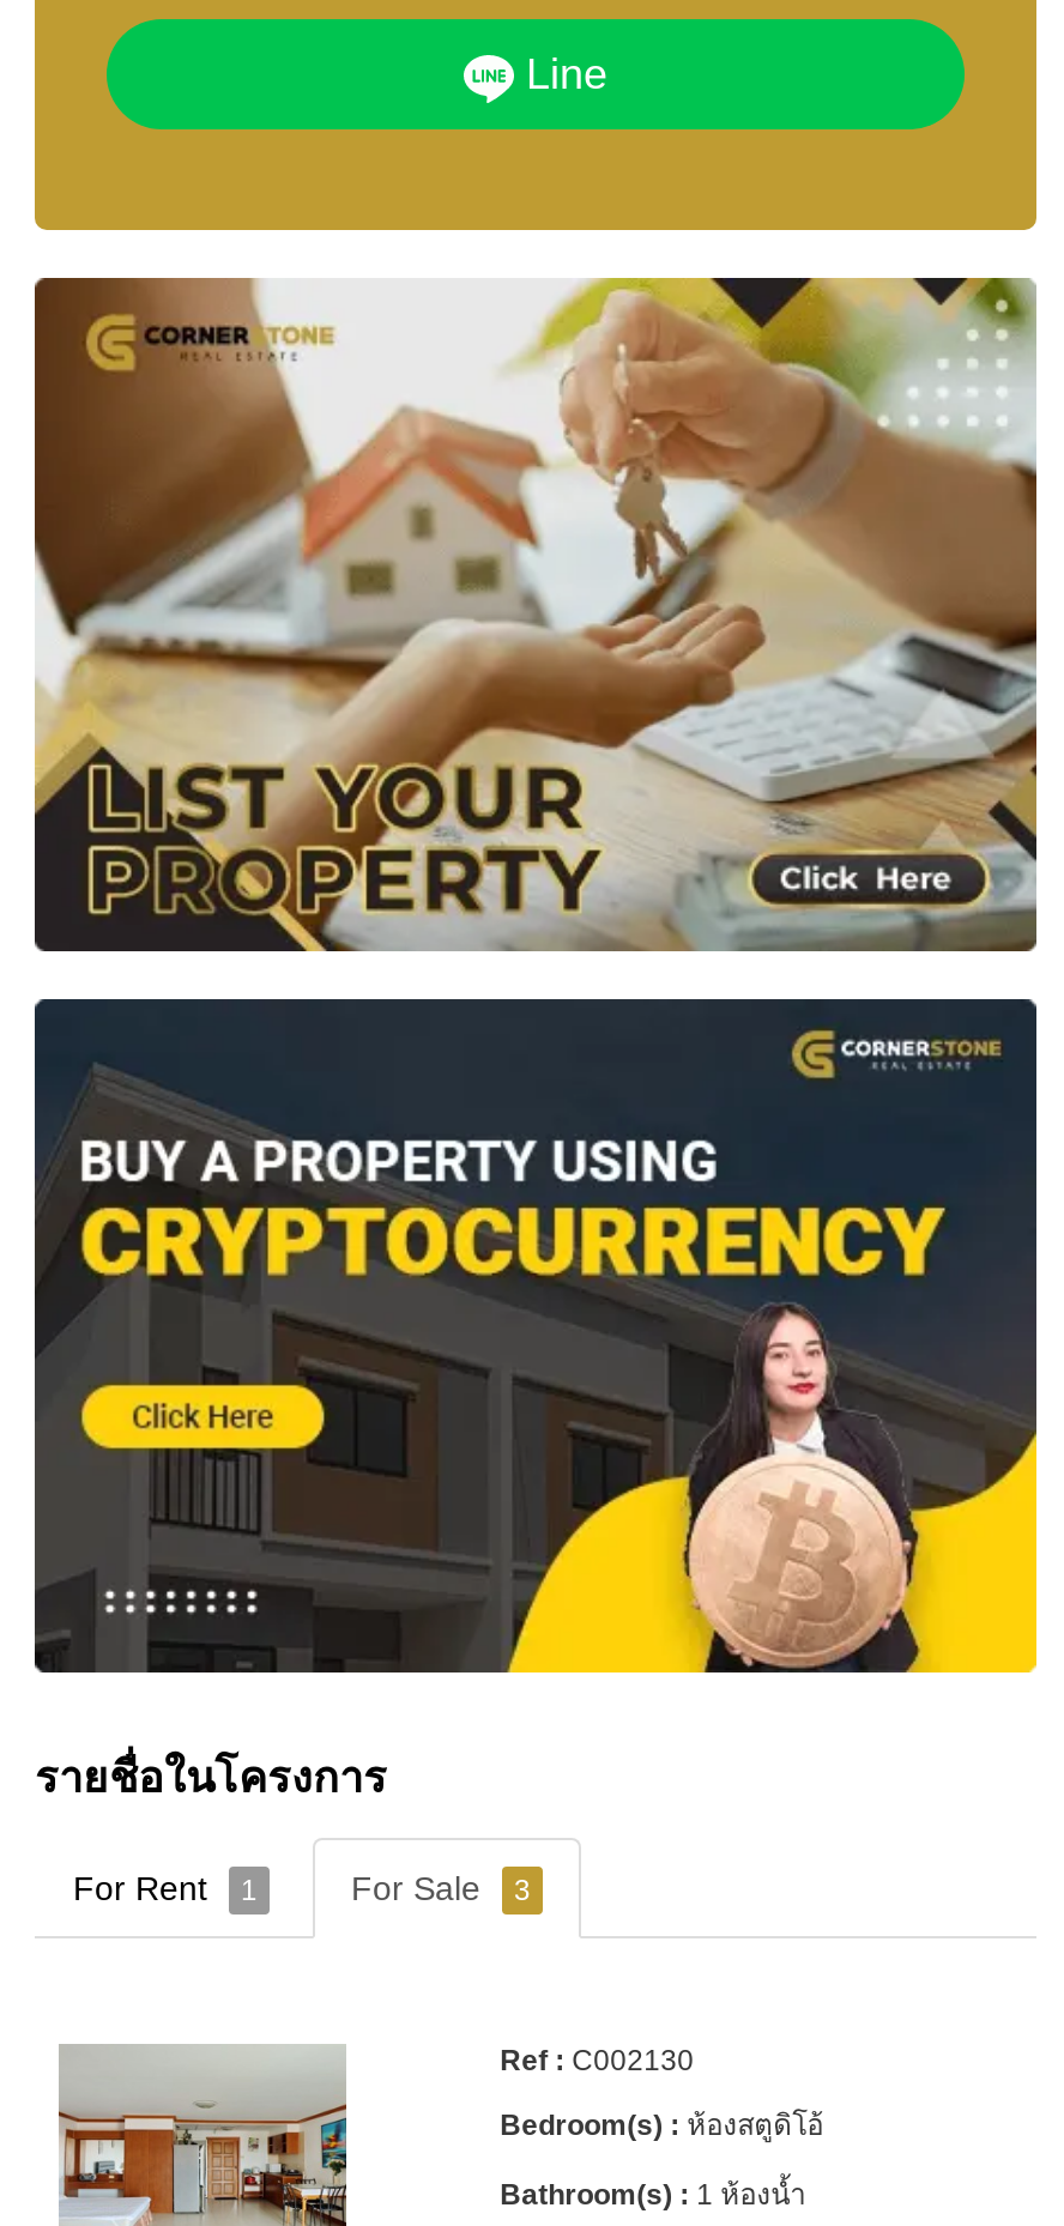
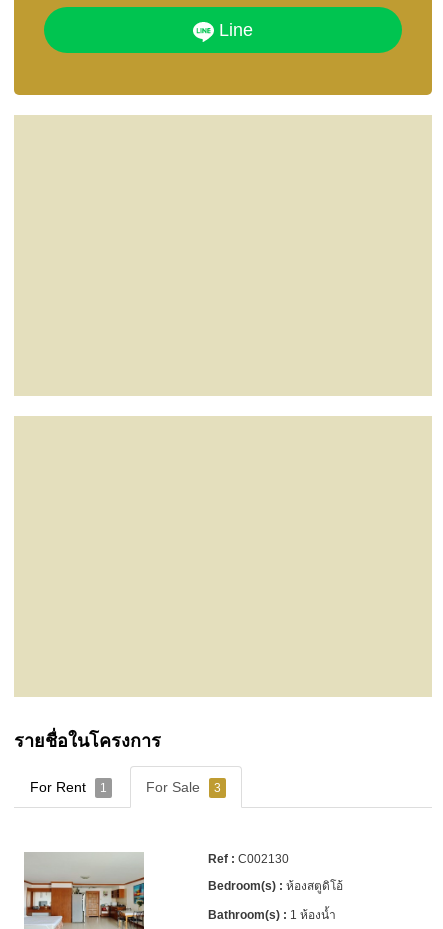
[32,276,1039,954] [image] -> none
[32,997,1039,1675] [image] -> none

